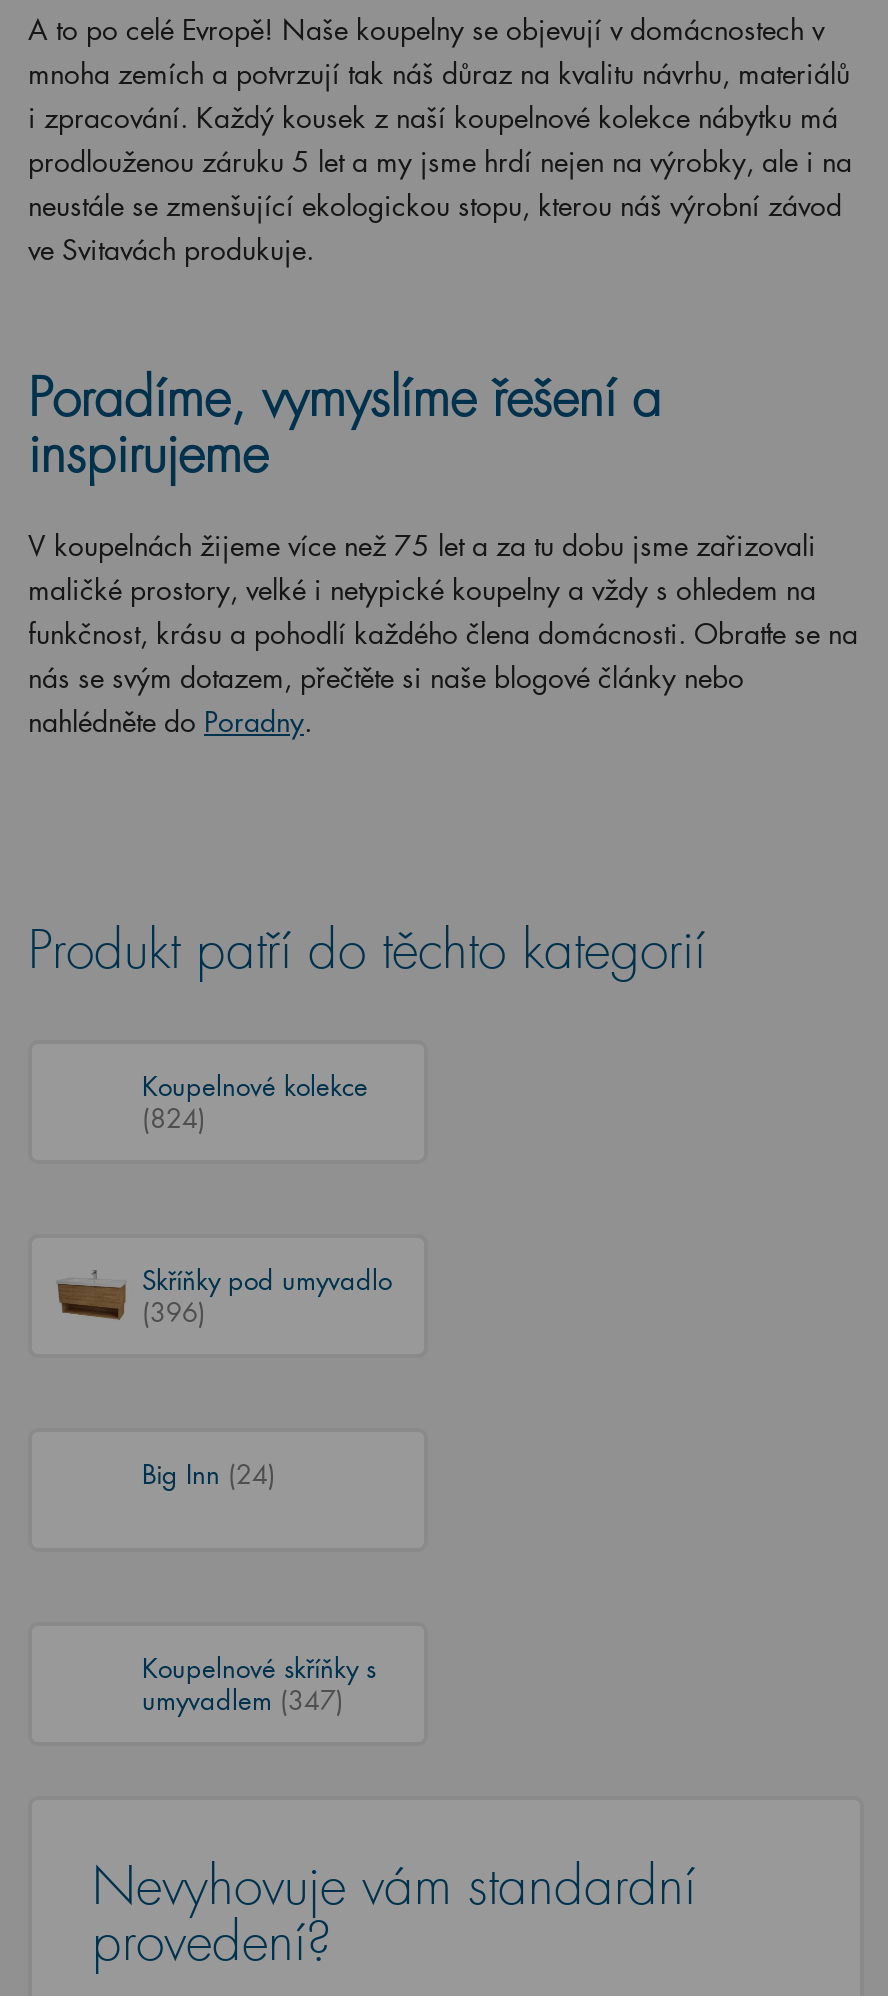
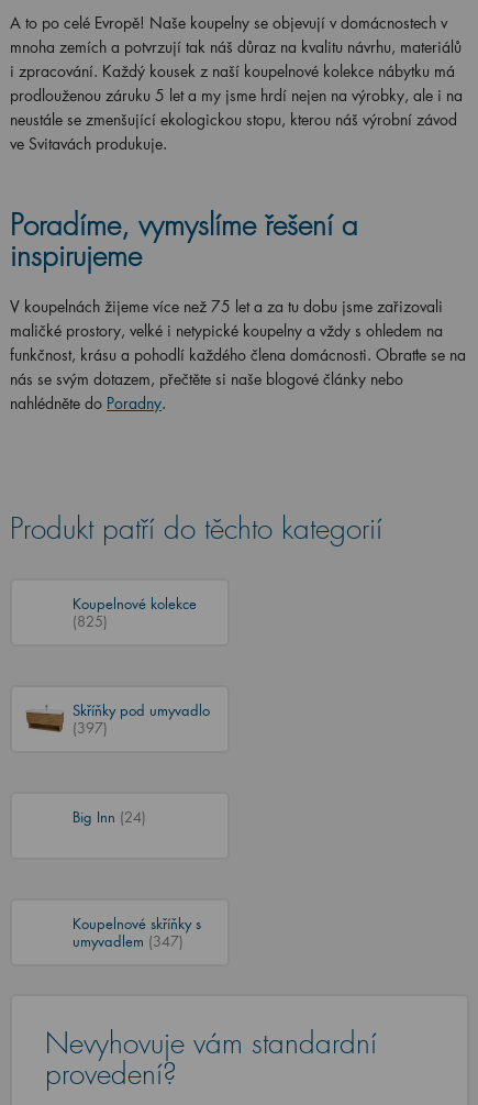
[142,1100,206,1134] (824) -> [73,611,108,630] (825)
[142,1294,206,1328] (396) -> [73,718,108,737] (397)

